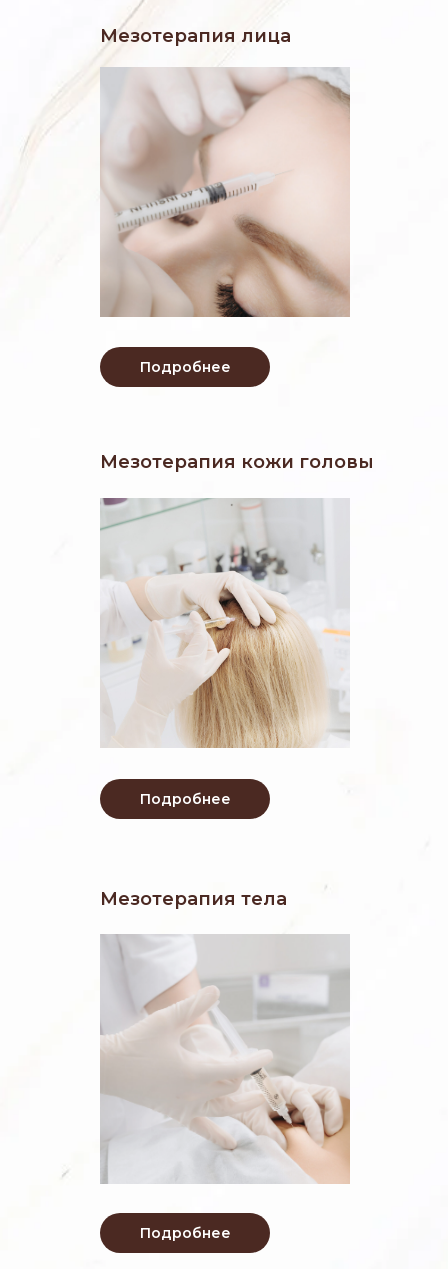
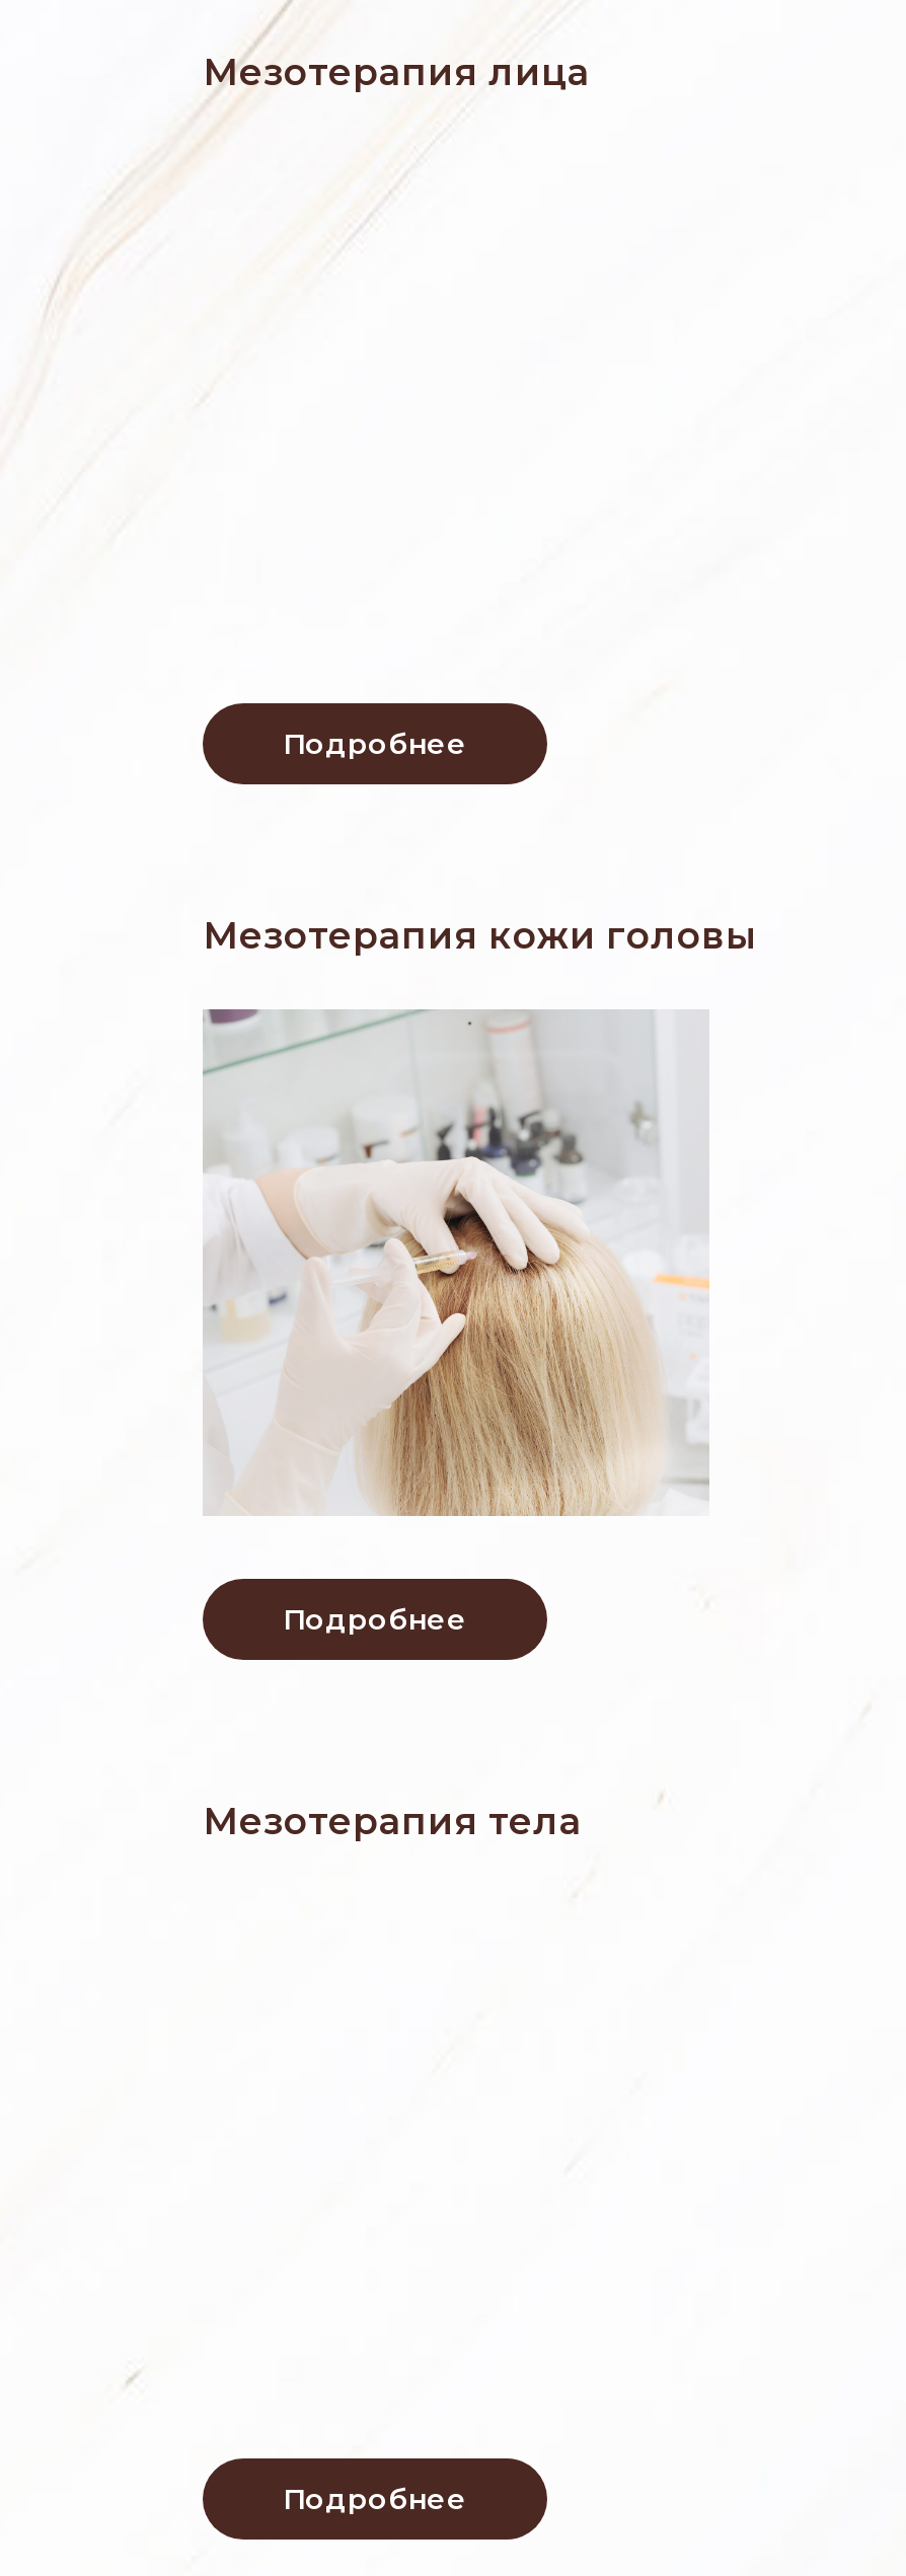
[99,67,351,318] [image] -> none
[100,934,351,1184] [image] -> none

